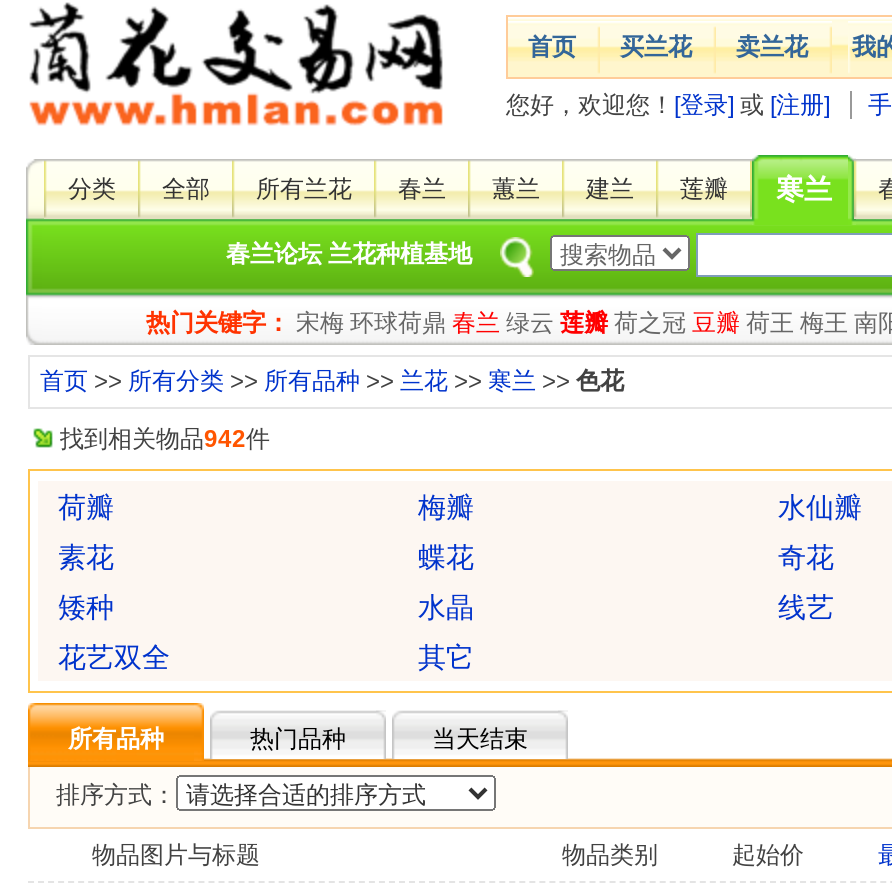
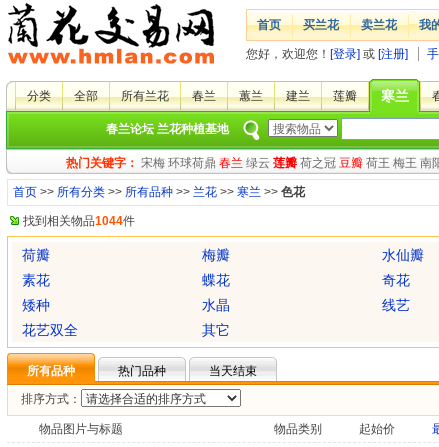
[60,425,270,453] 找到相关物品942件 -> [23,214,135,228] 找到相关物品1044件

